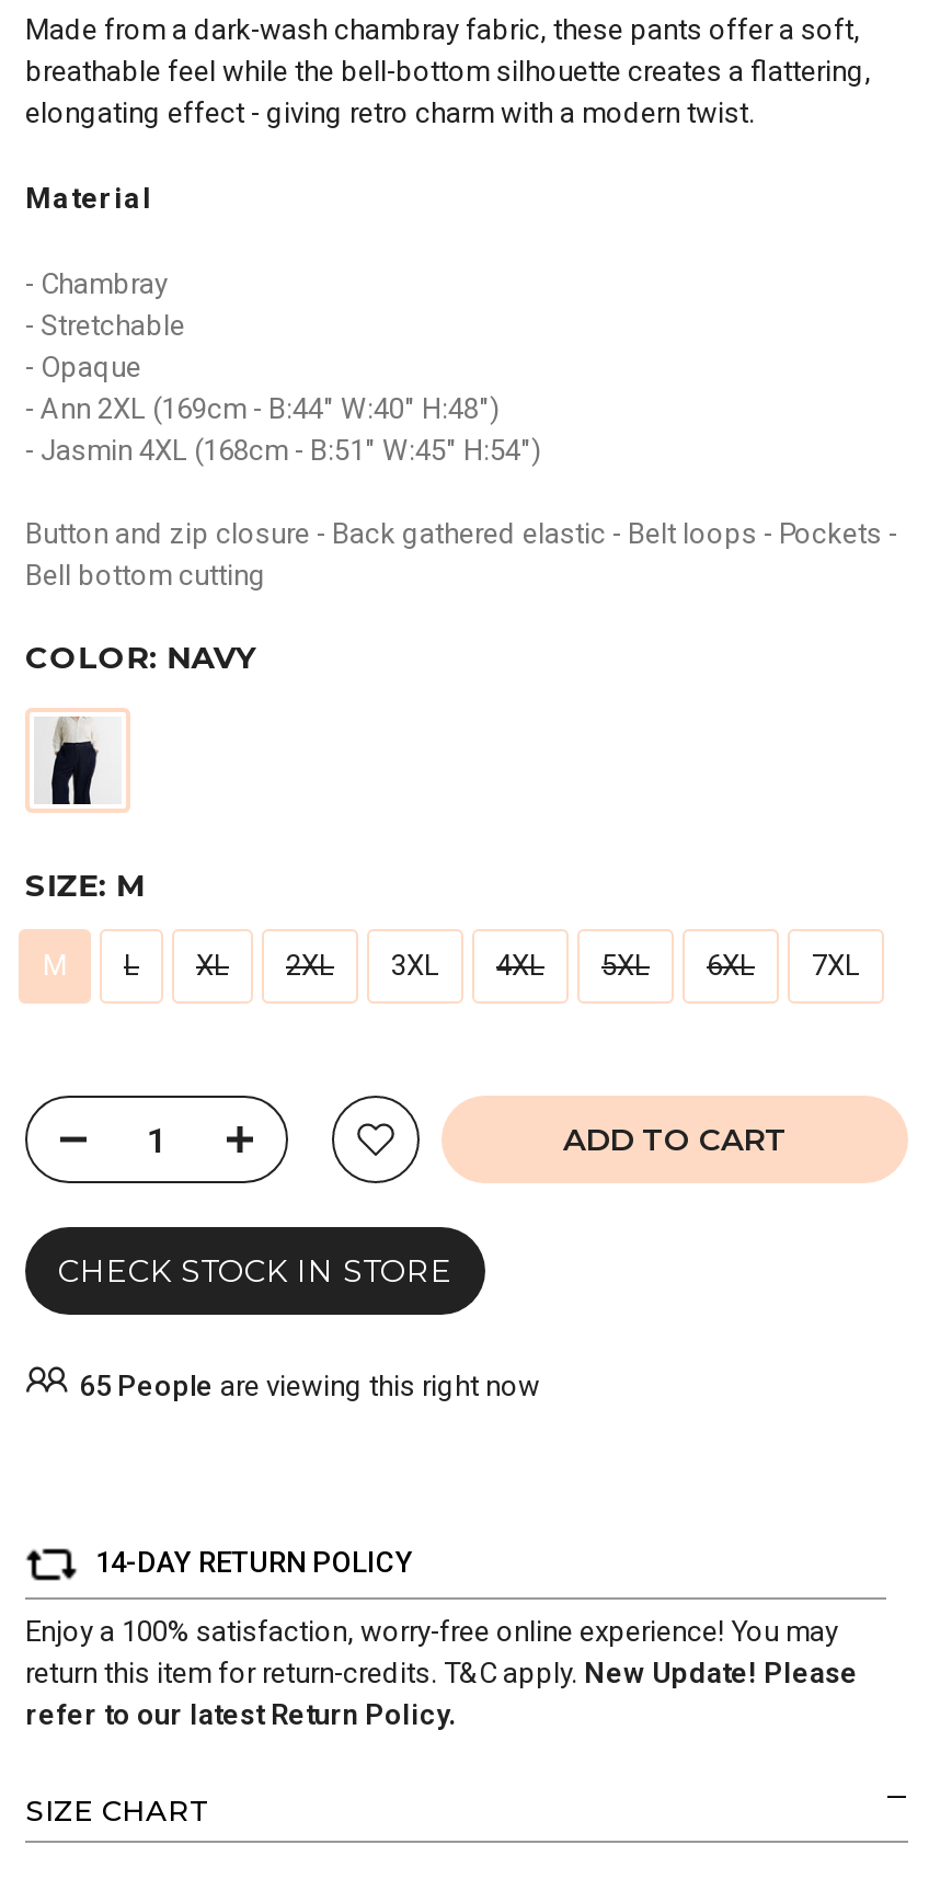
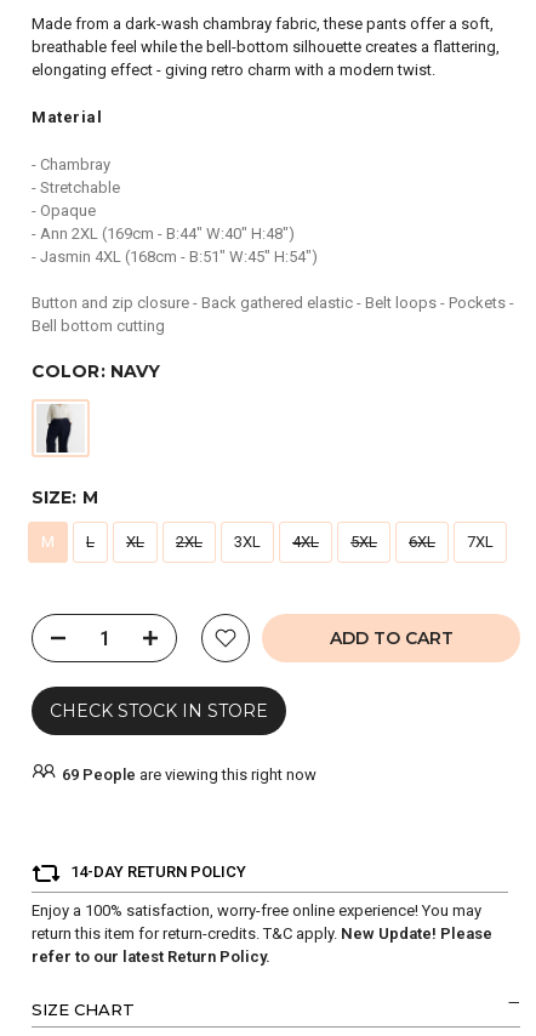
[80,1370,540,1402] 65 People are viewing this right now -> [62,765,317,784] 69 People are viewing this right now

